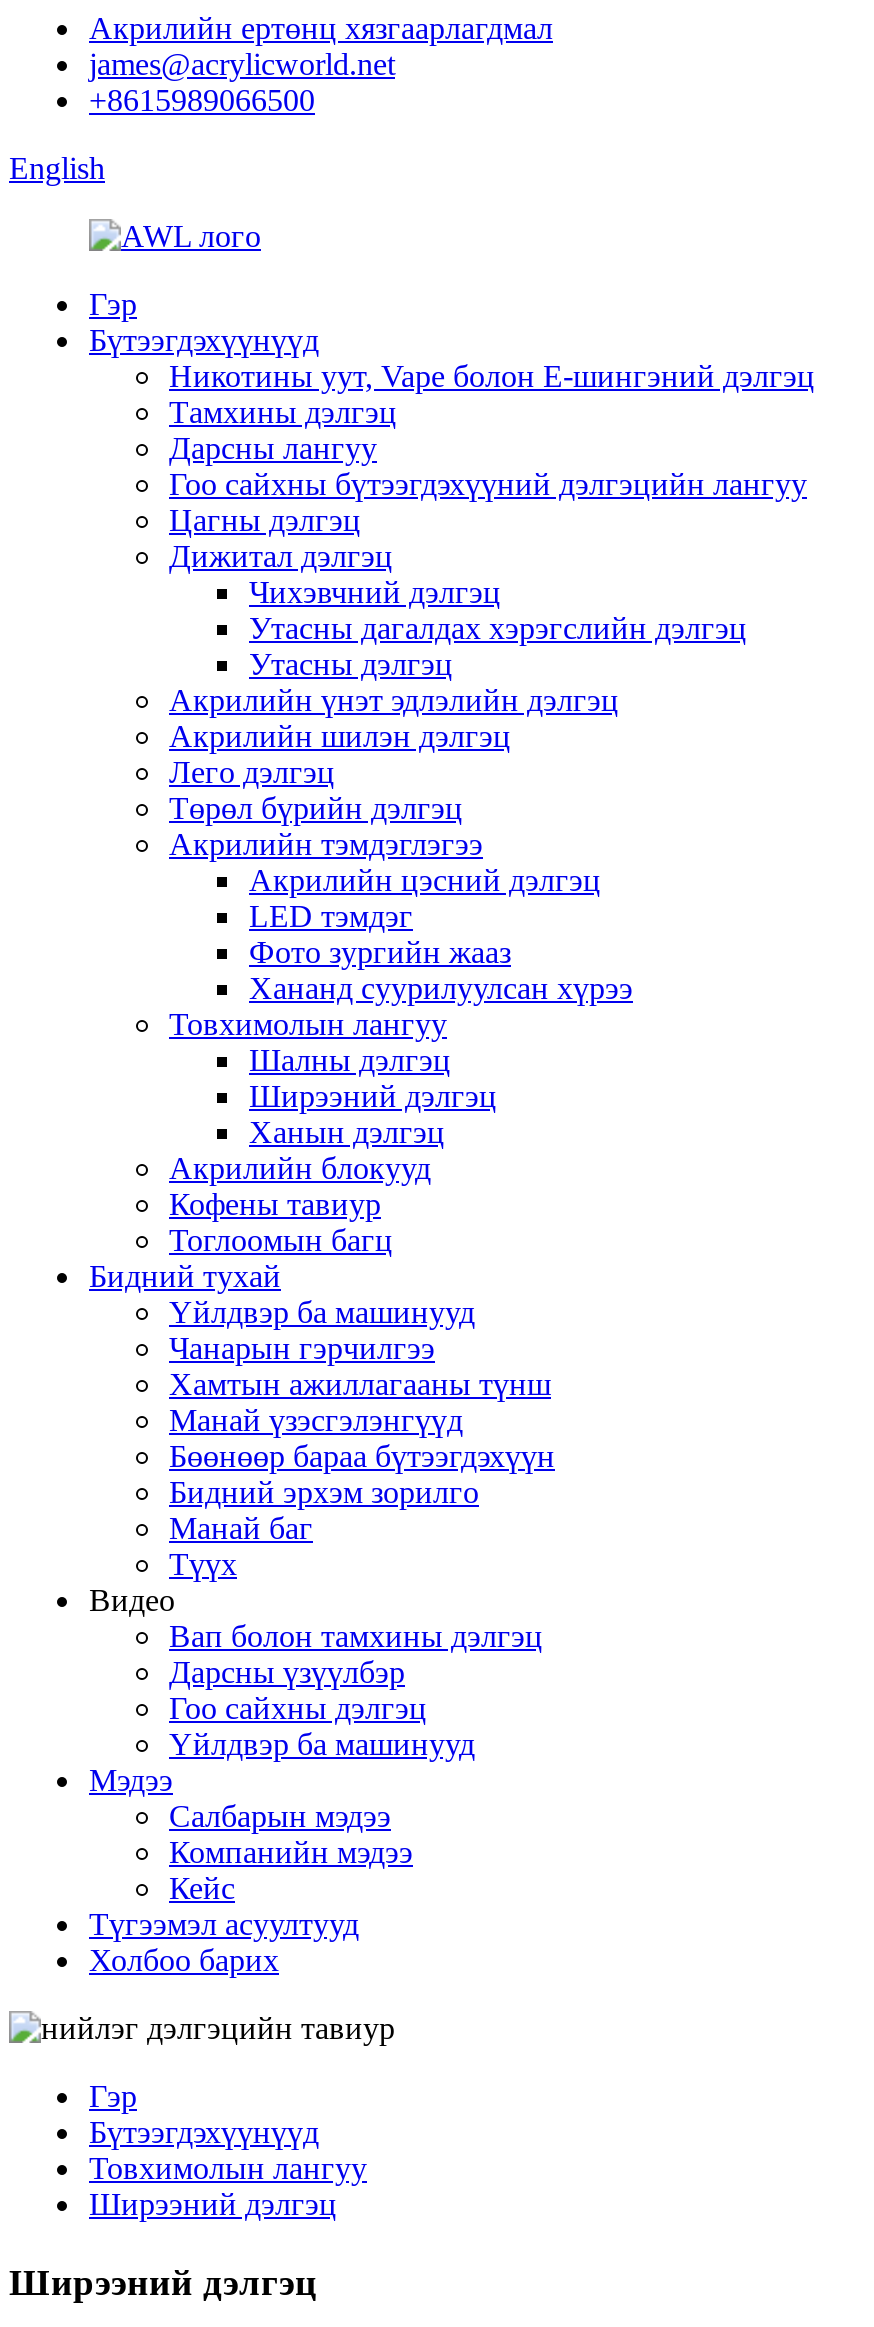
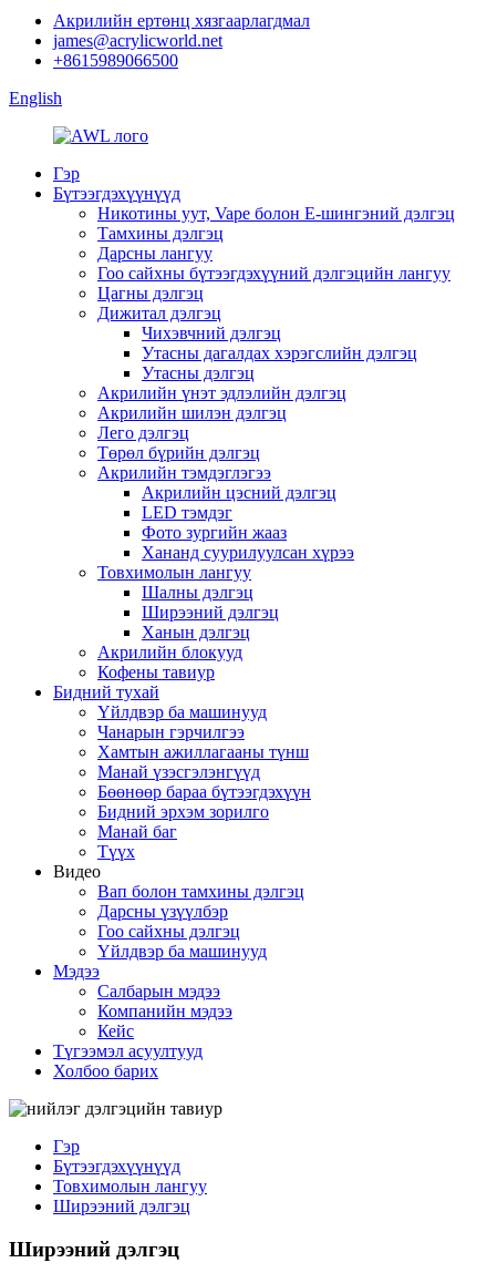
[169,1223,393,1257] Тоглоомын багц -> none

